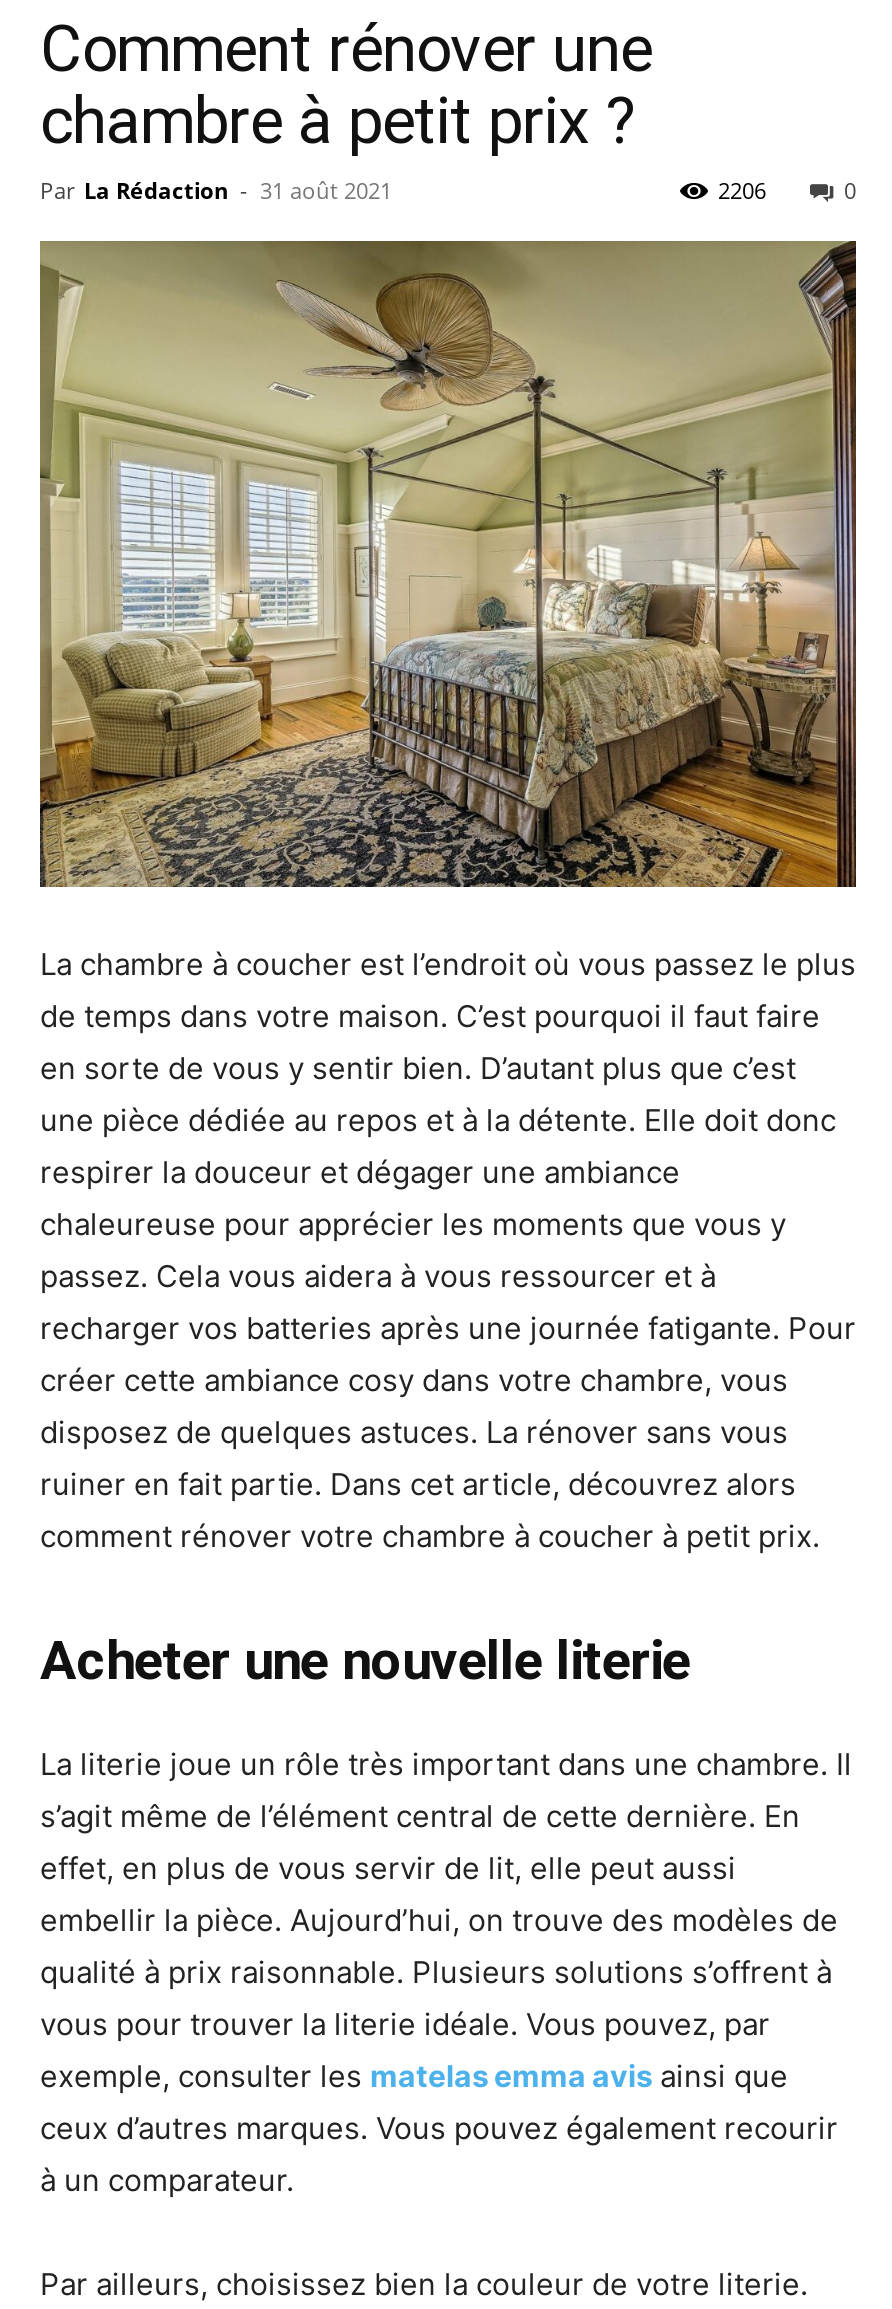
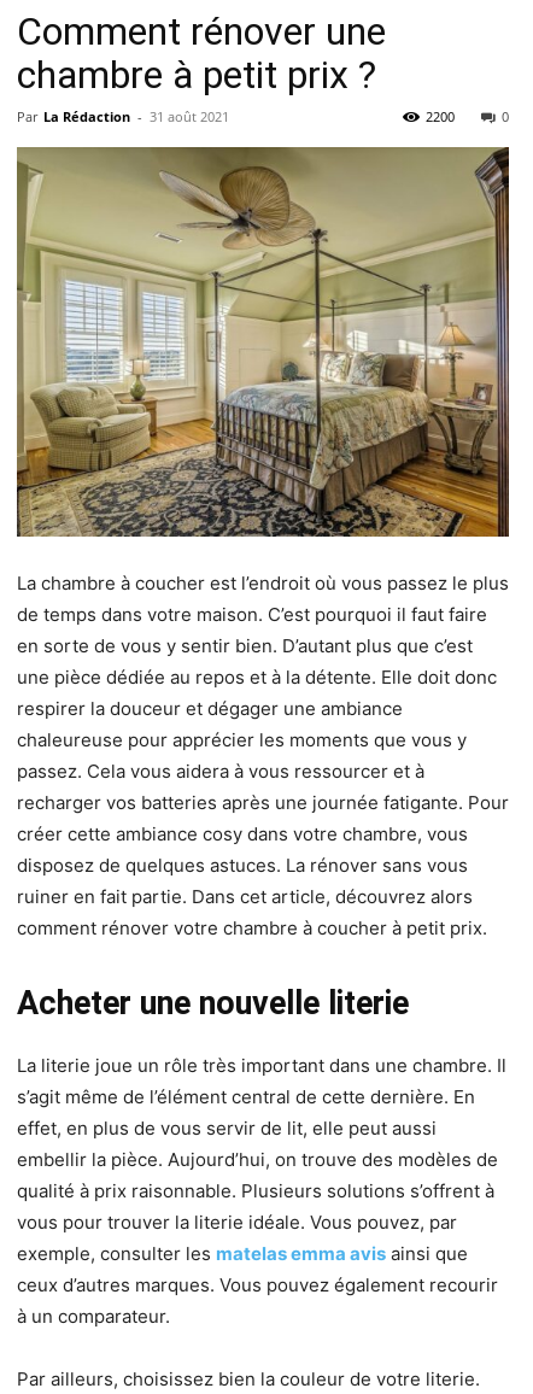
[718,175,766,205] 2206 -> [426,107,455,125] 2200

